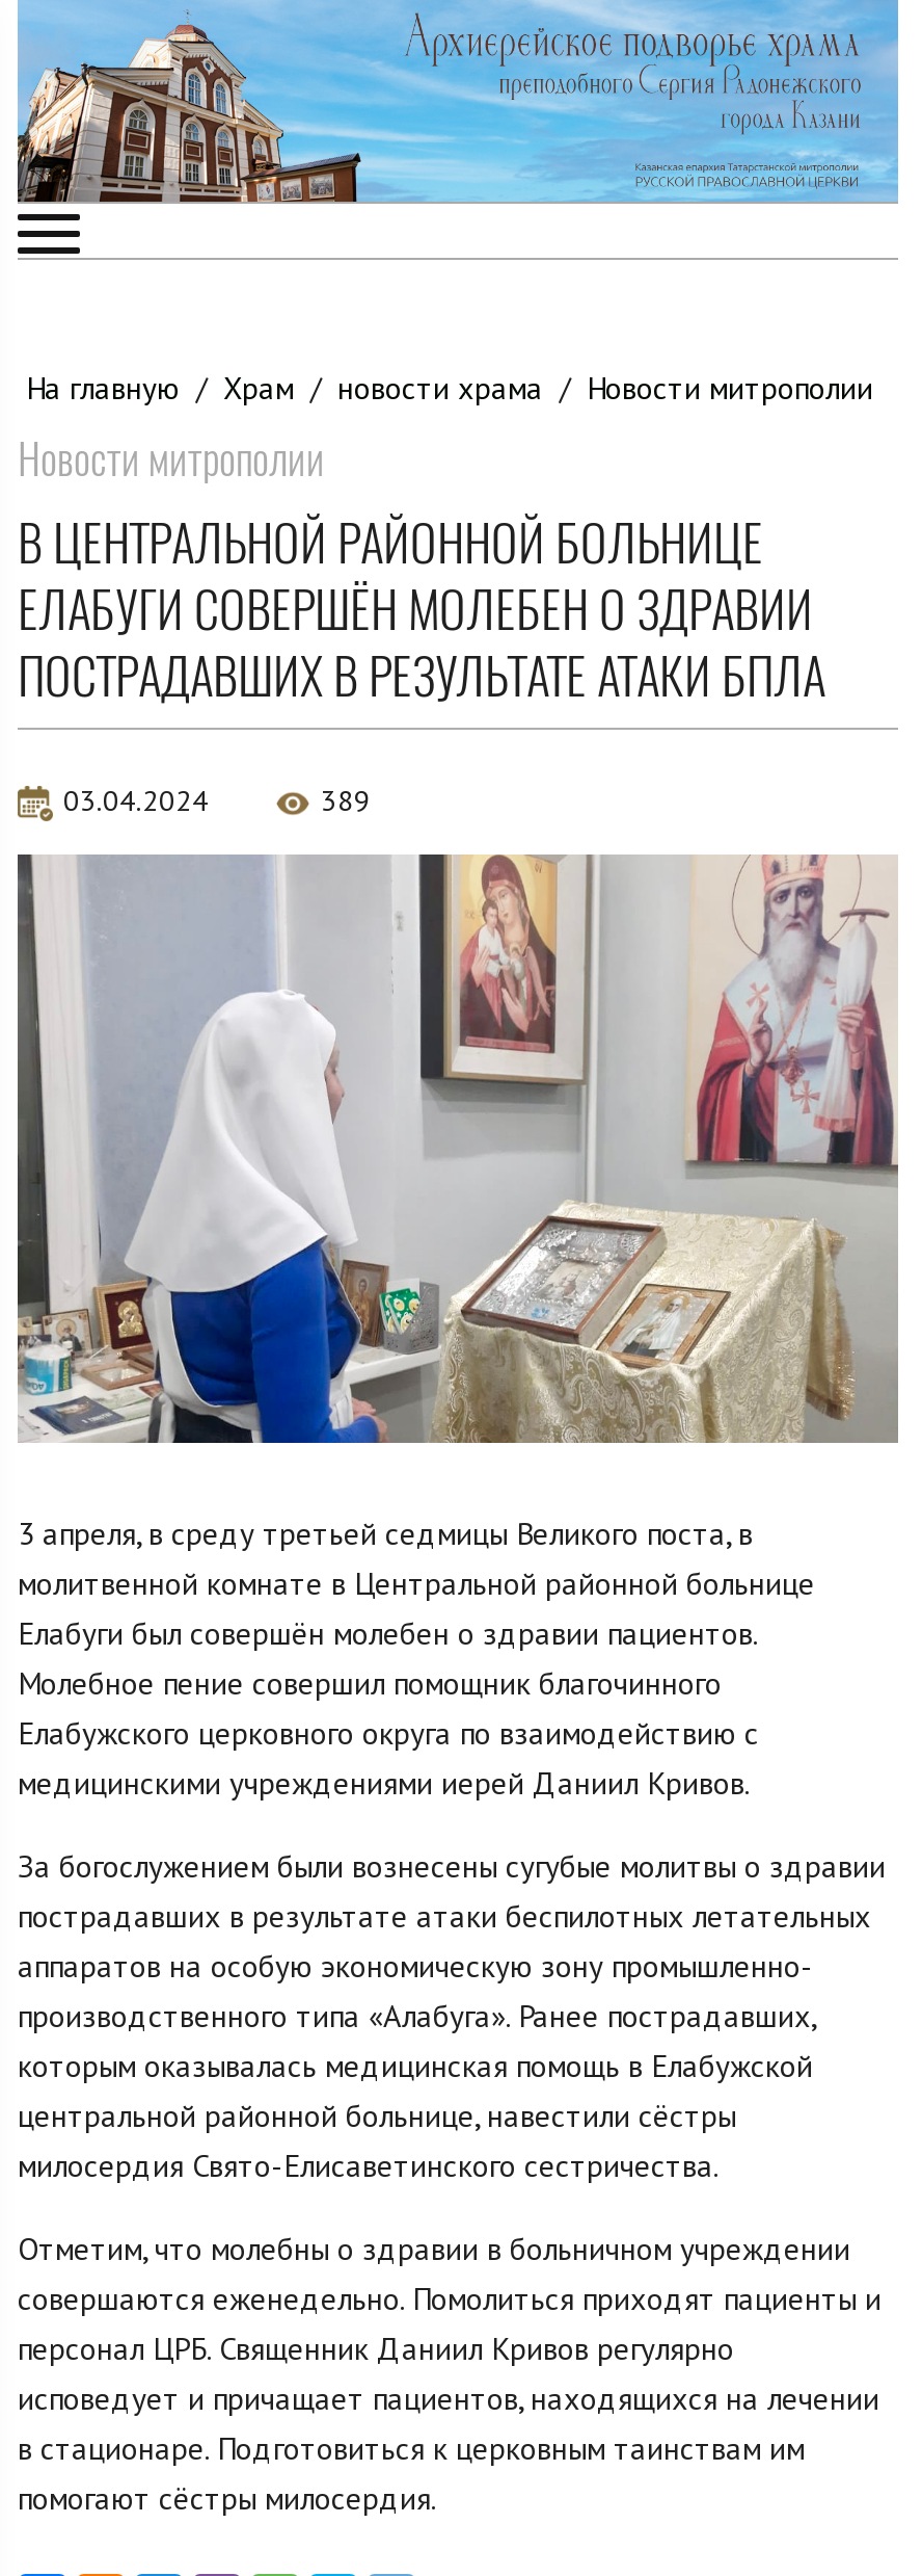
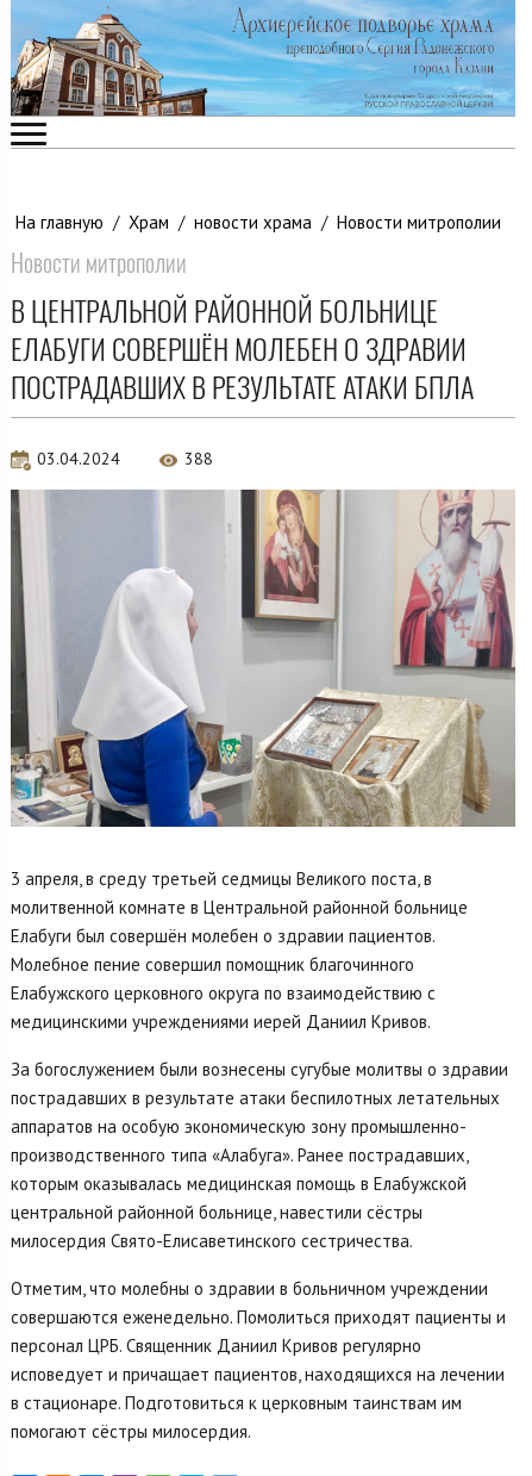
[321,782,371,820] 389 -> [184,448,213,470] 388

